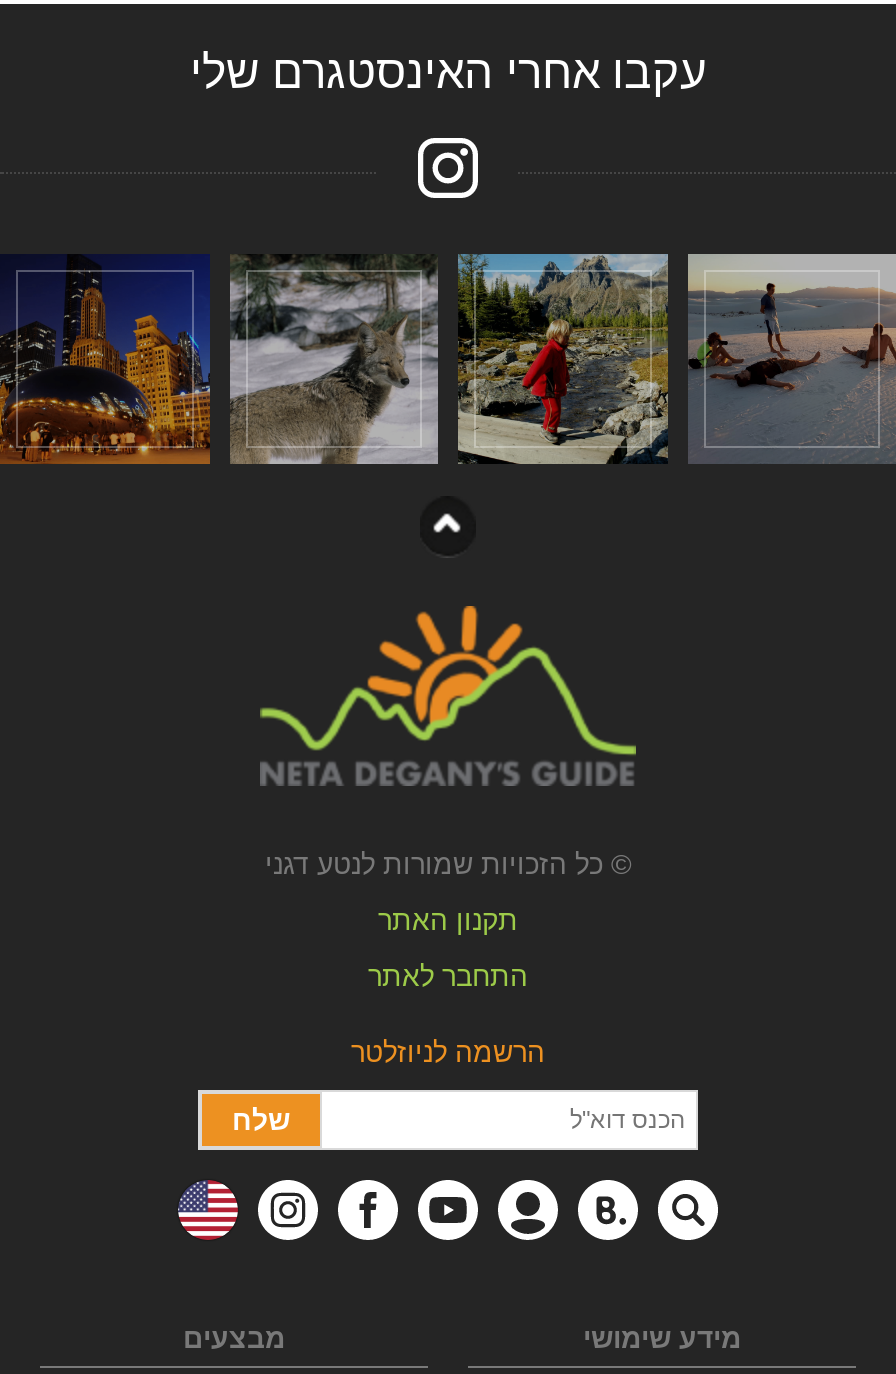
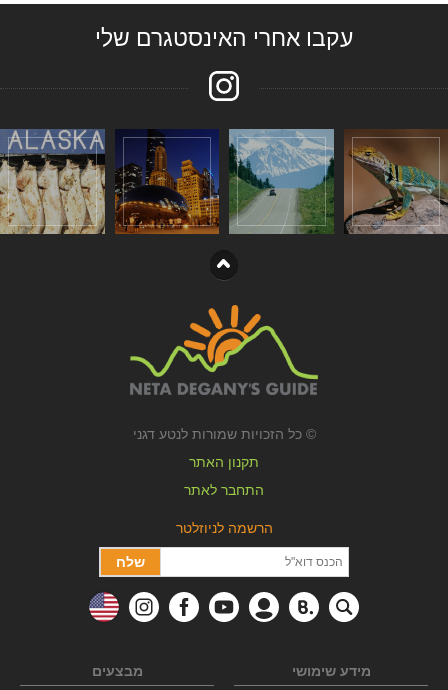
[6,254,210,464] [image] -> [3,128,106,235] [image]
[228,256,440,466] [image] -> [115,129,219,235] [image]
[458,254,668,464] [image] -> [228,129,334,235] [image]
[686,252,890,464] [image] -> [344,129,445,234] [image]

